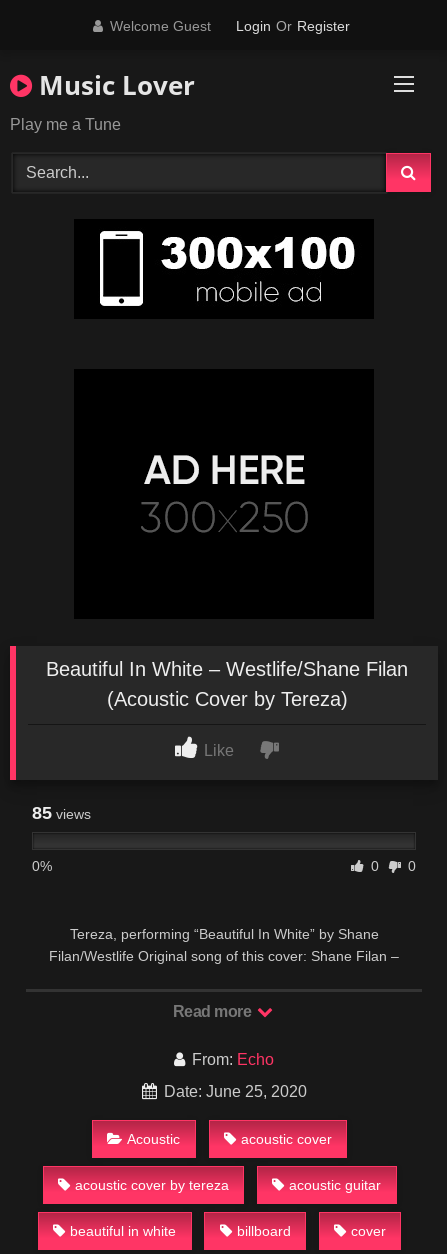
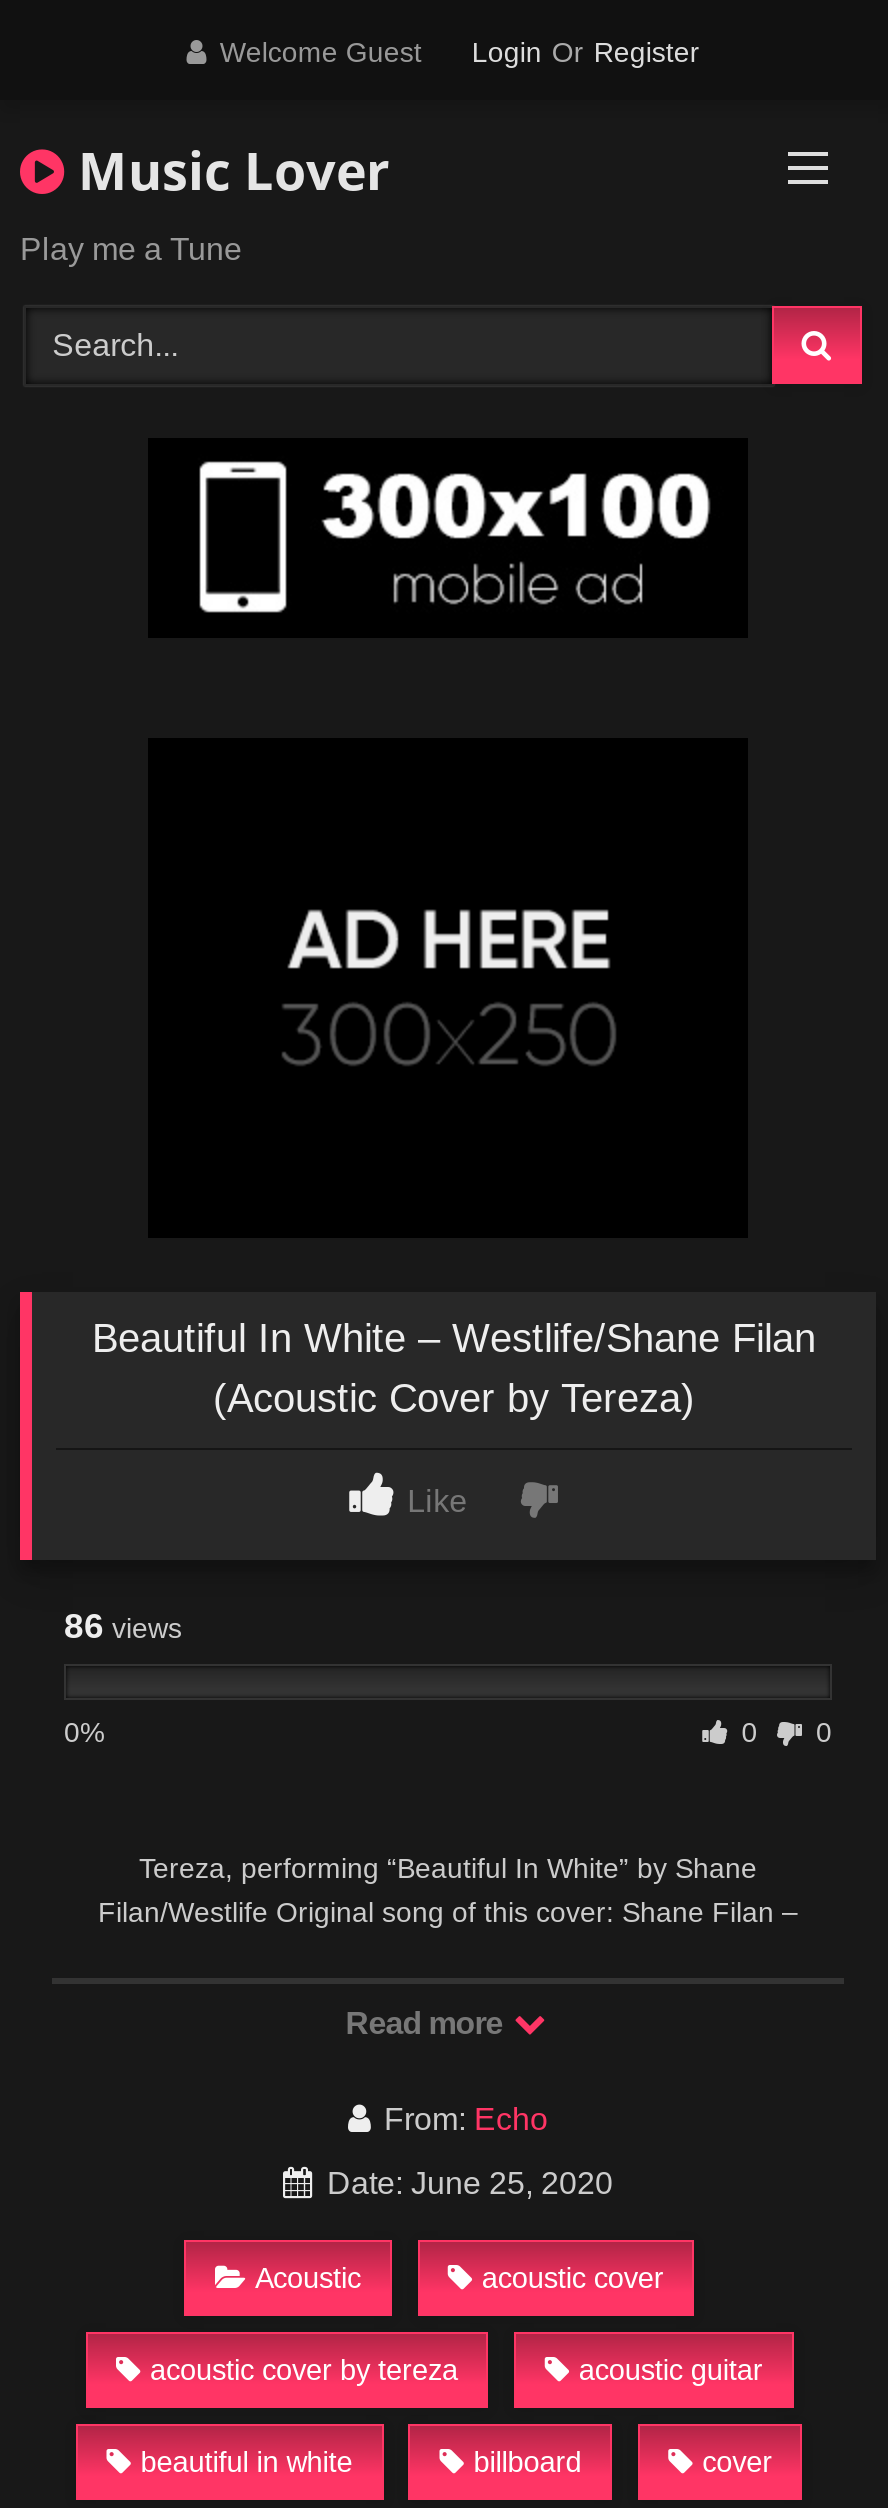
[32,803,91,823] 85 views -> [64,1607,182,1647] 86 views

